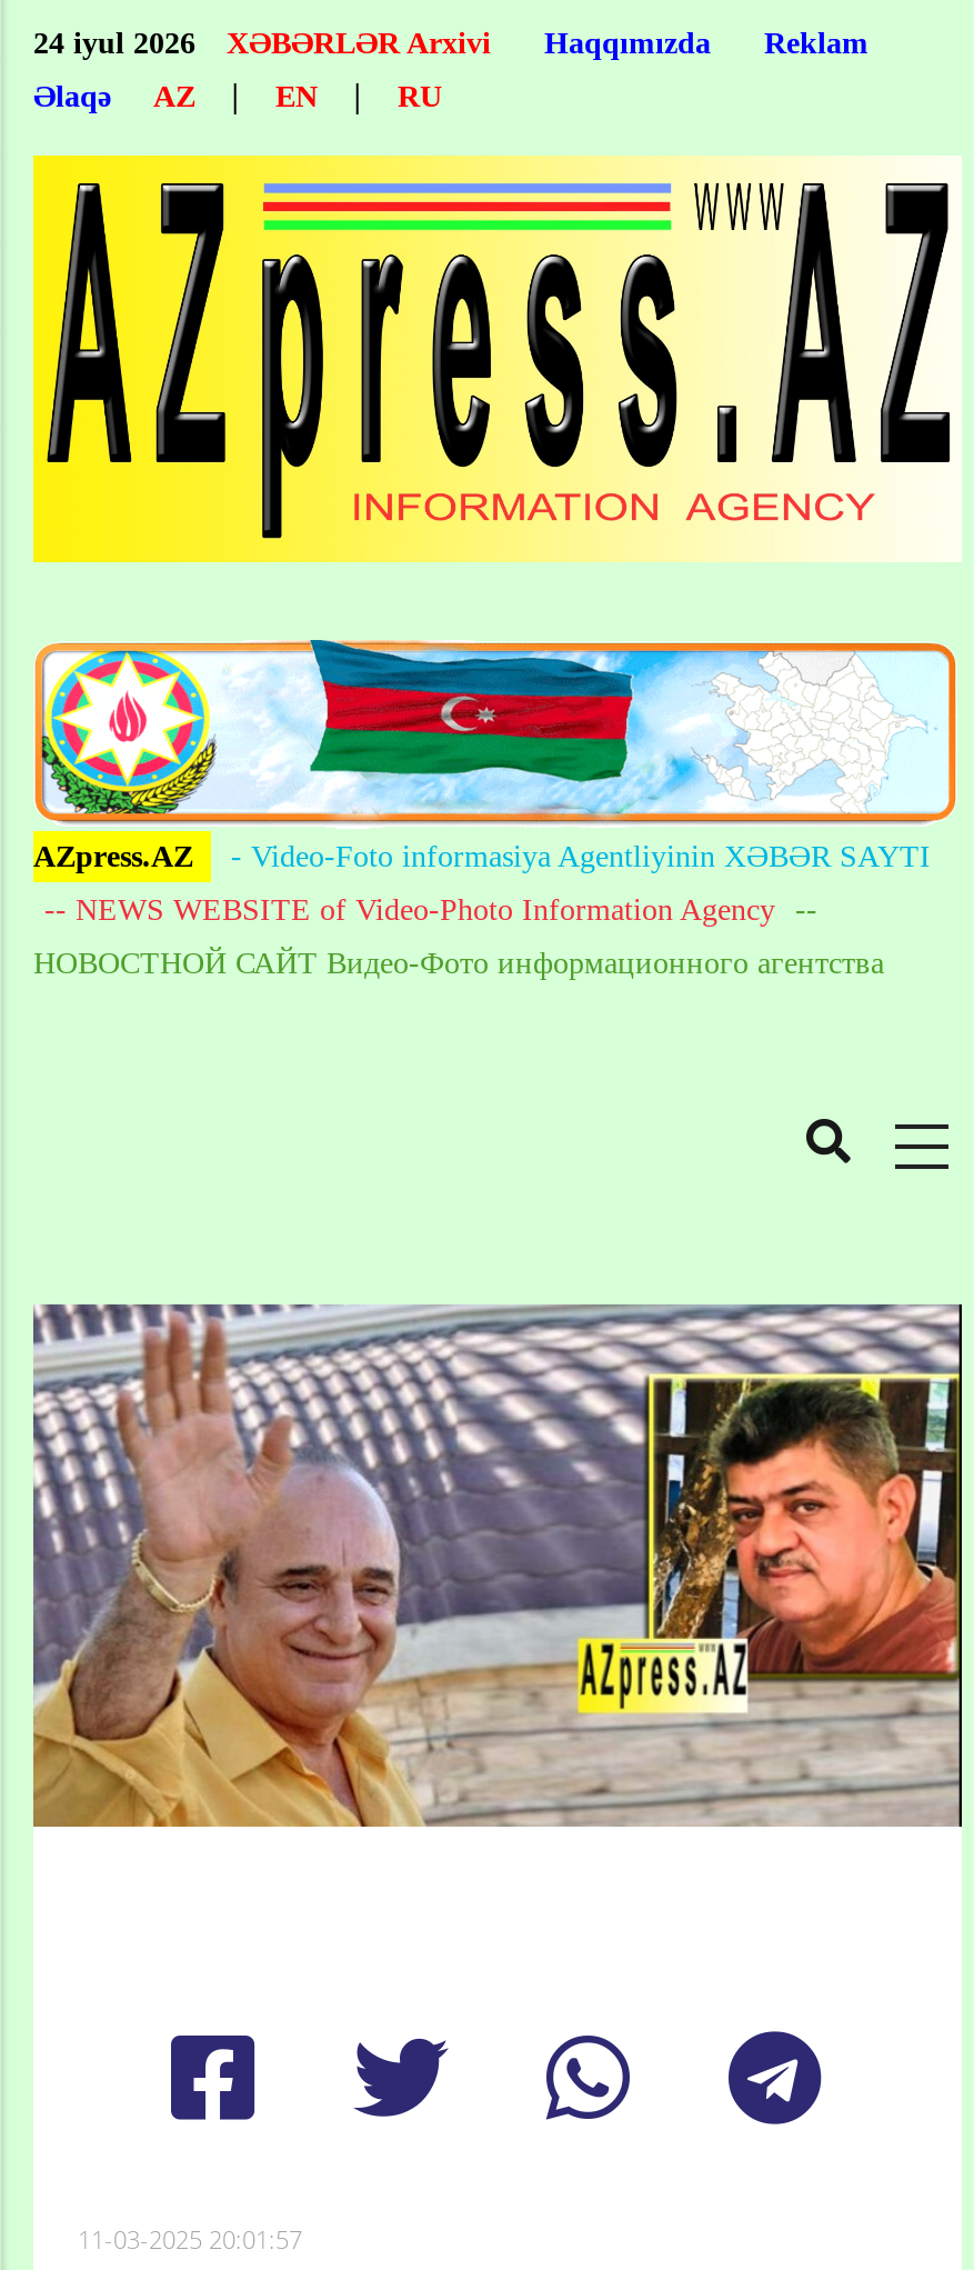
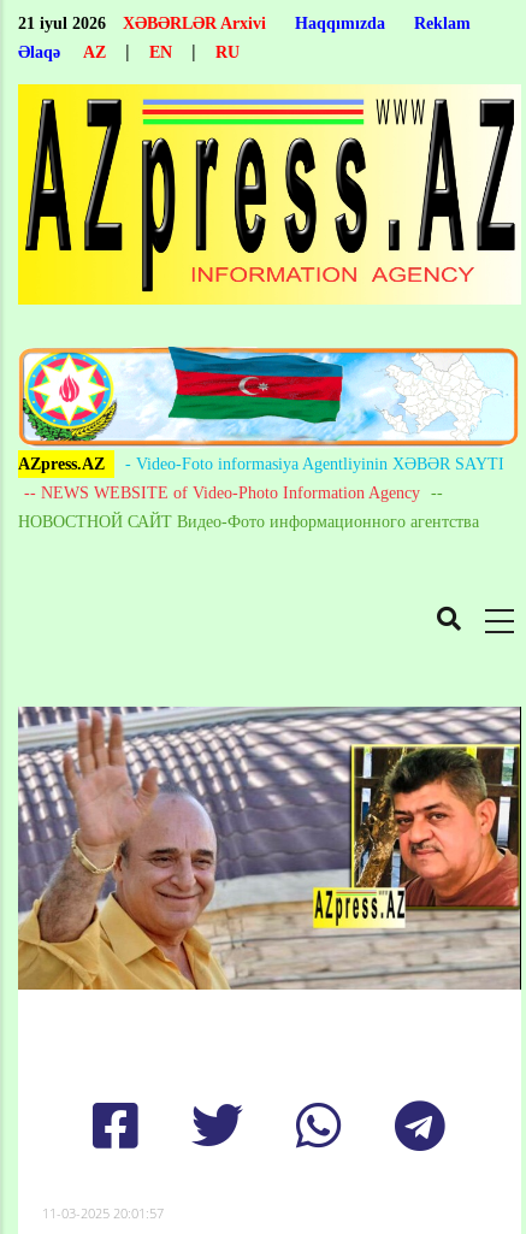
[33,27,195,60] 24 iyul 2026 -> [18,14,106,33] 21 iyul 2026

